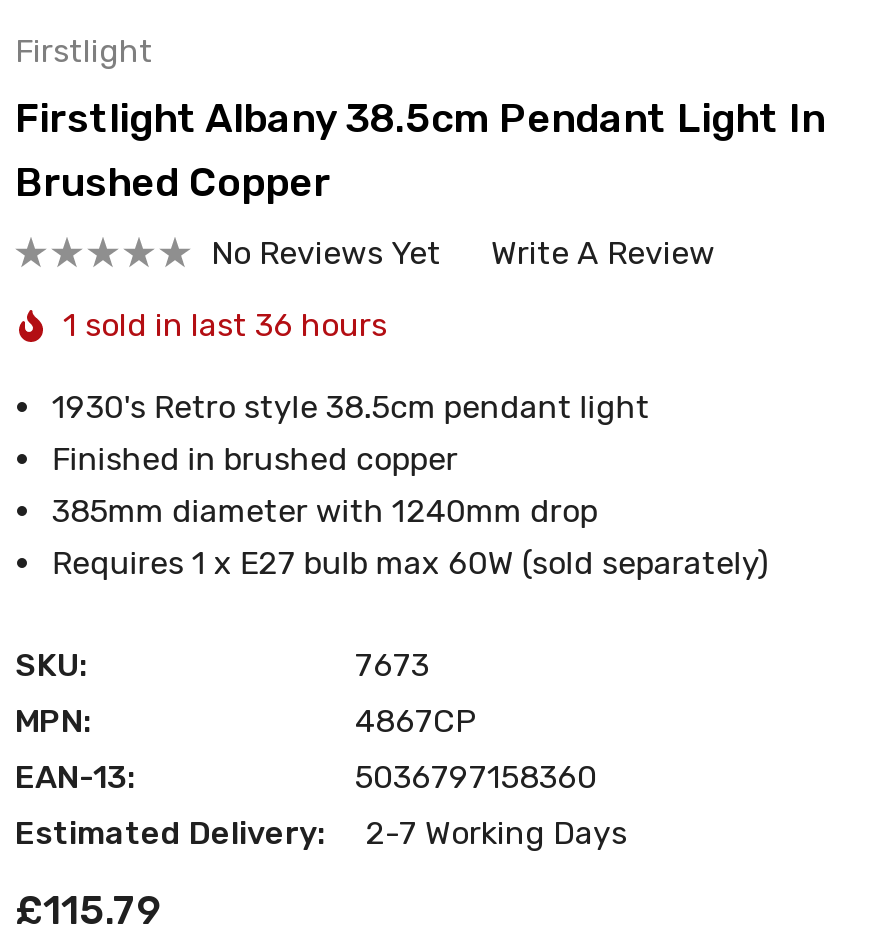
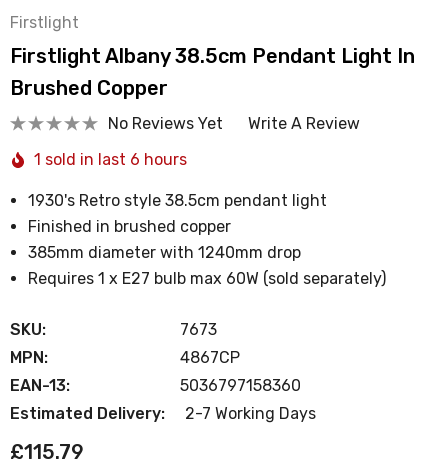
[63,306,387,344] 1 sold in last 36 hours -> [34,150,187,169] 1 sold in last 6 hours

